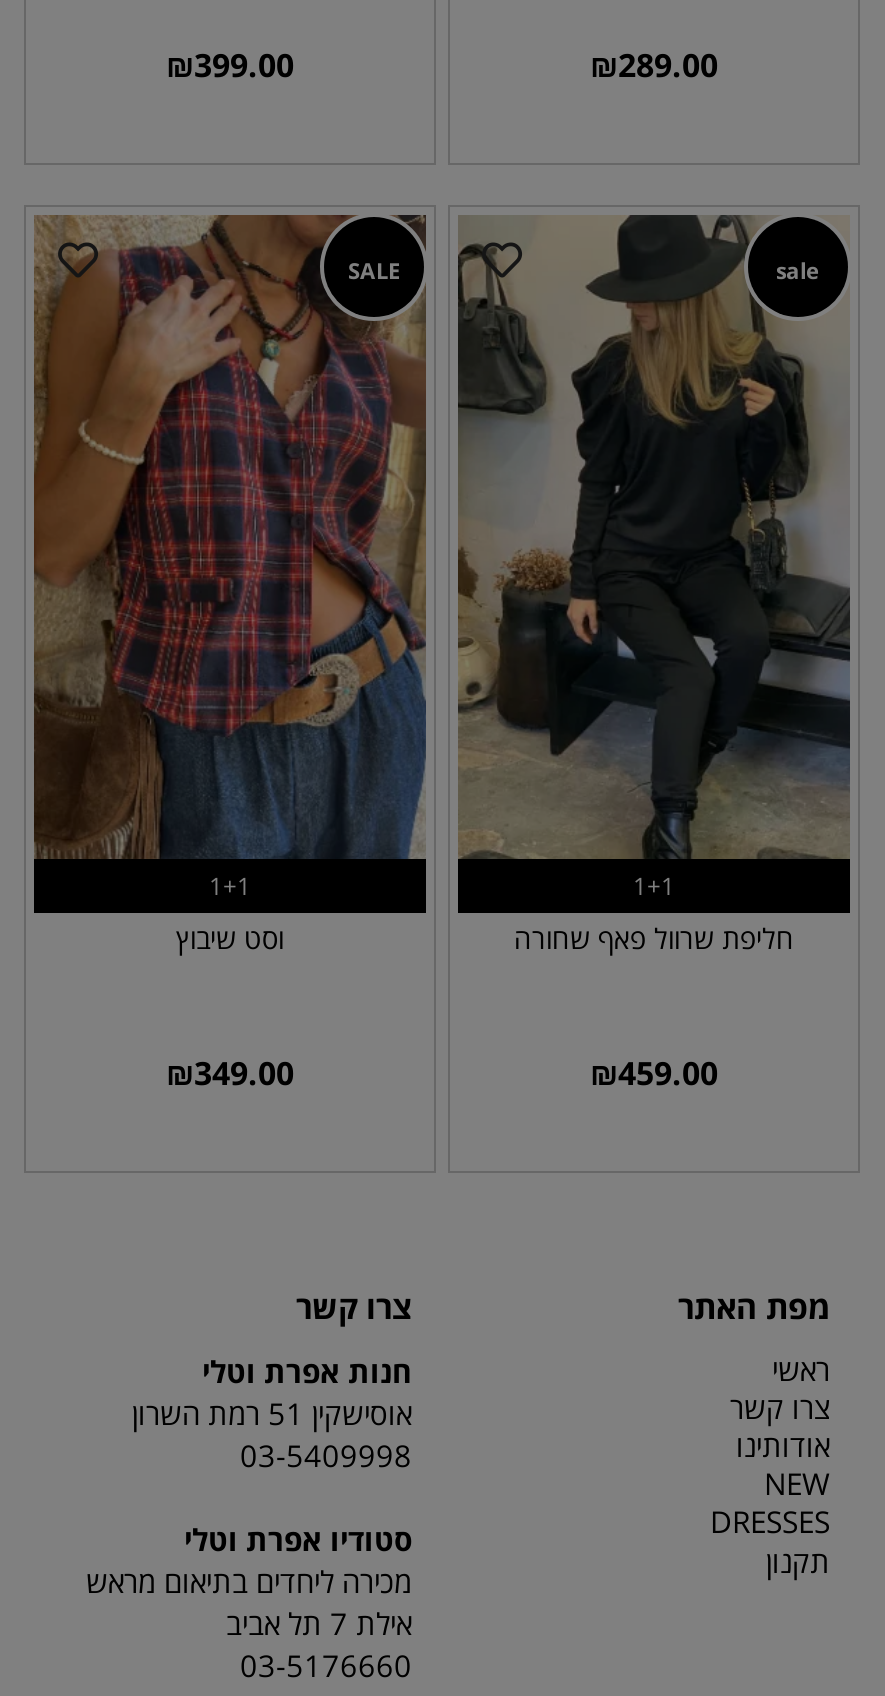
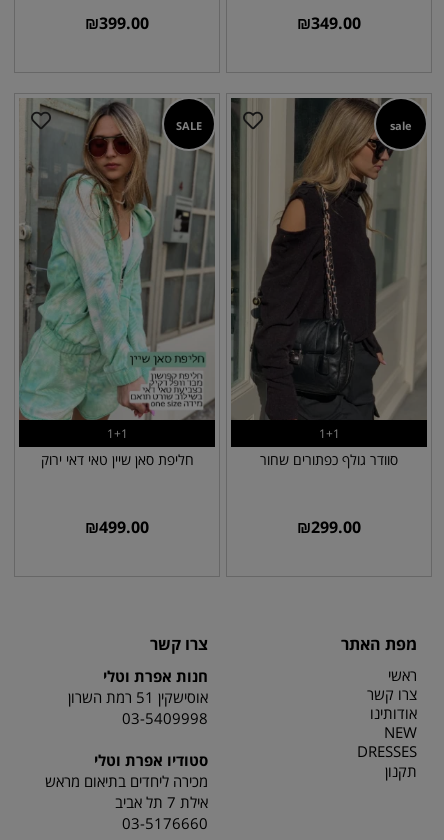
[590,43,718,87] ₪289.00 -> [297,12,361,34] ₪349.00
[32,213,428,957] [image] | וסט שיבוץ -> [19,98,215,469] [image] | חליפת סאן שיין טאי דאי ירוק
[456,215,852,957] [image] | חליפת שרוול פאף שחורה -> [230,97,427,469] [image] | סוודר גולף כפתורים שחור
[166,1051,294,1095] ₪349.00 -> [85,516,149,538] ₪499.00
[590,1051,718,1095] ₪459.00 -> [297,516,361,538] ₪299.00

